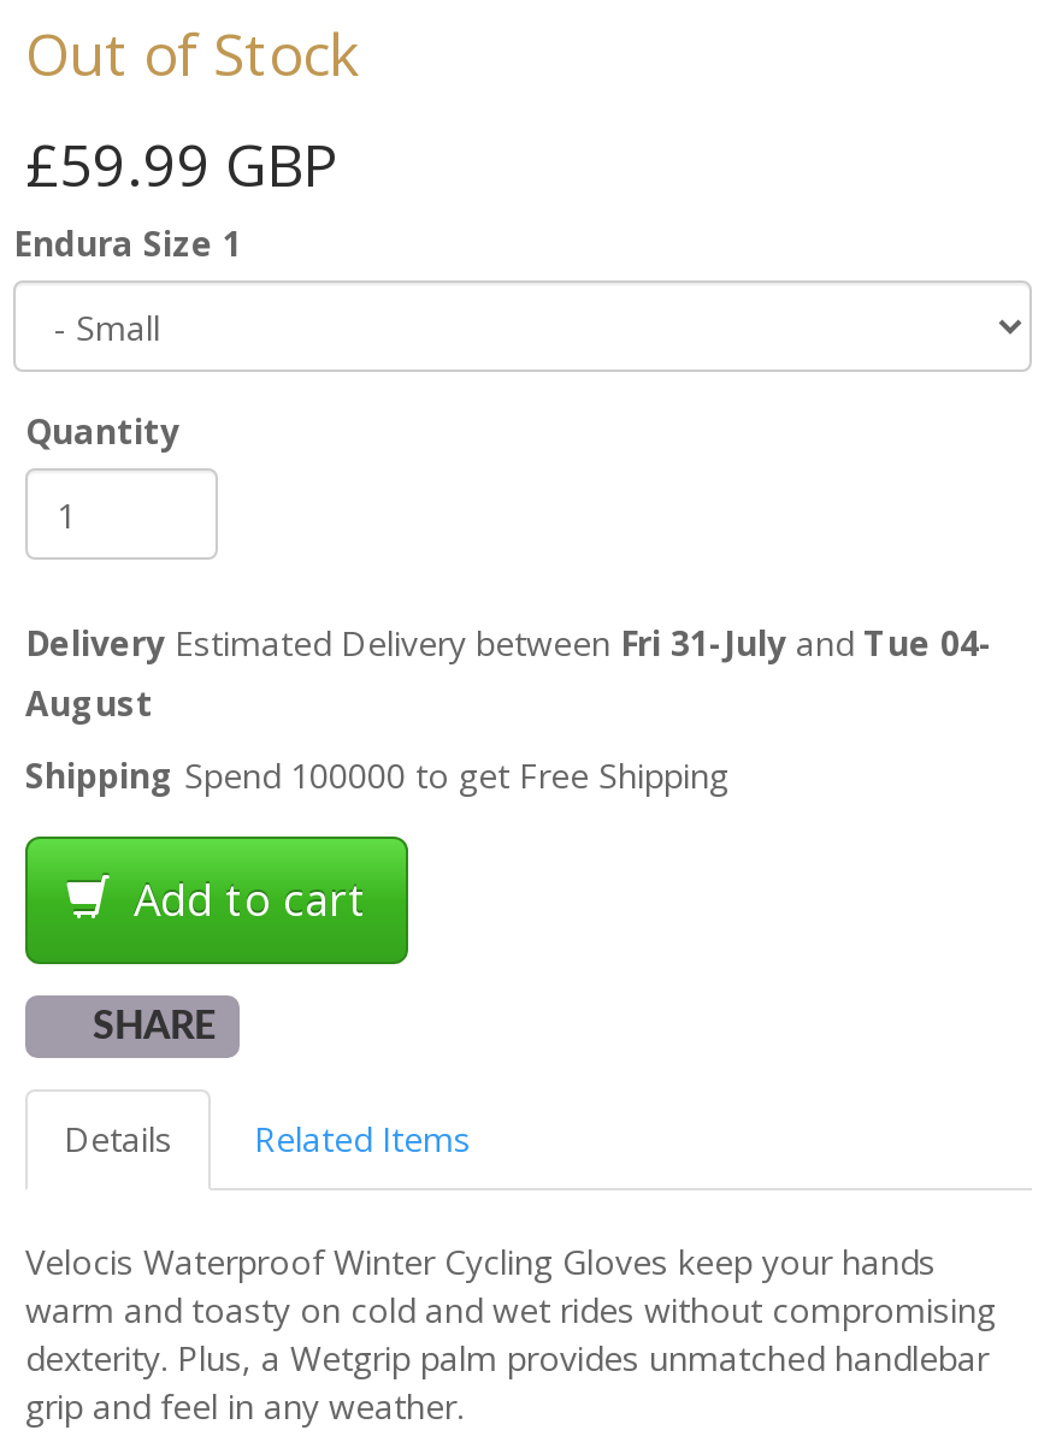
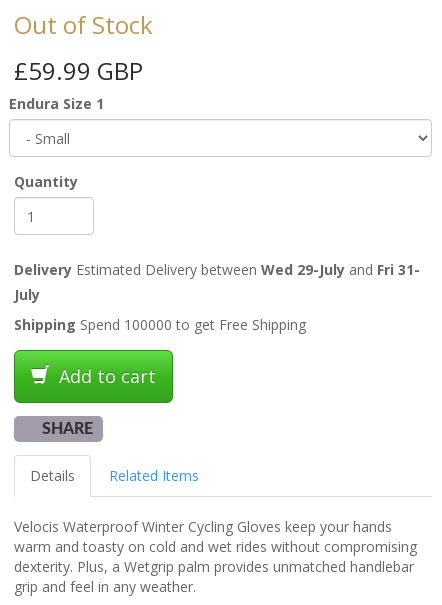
[25,621,993,727] Delivery Estimated Delivery between Fri 31-July and Tue 04- | August -> [14,260,420,304] Delivery Estimated Delivery between Wed 29-July and Fri 31- | July

